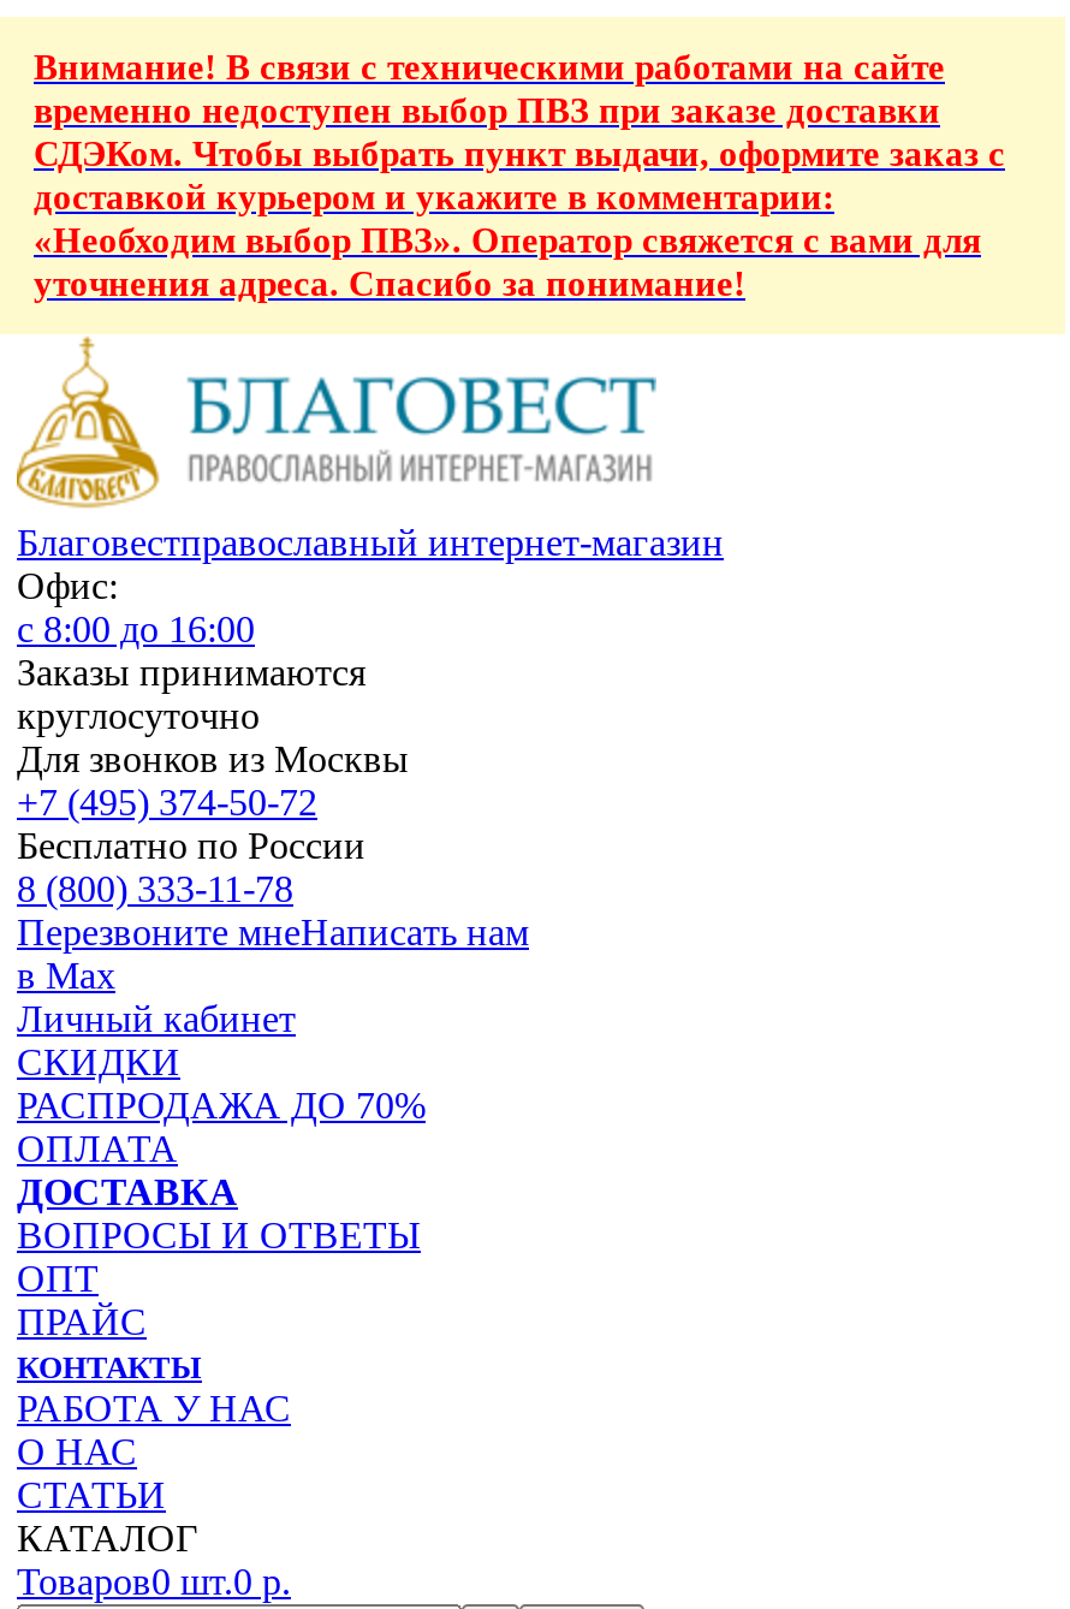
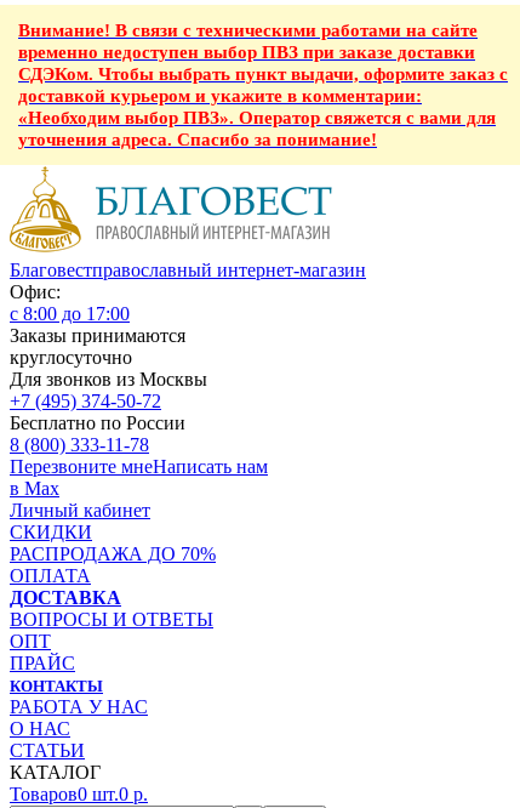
[17,608,255,649] с 8:00 до 16:00 -> [10,303,130,324] с 8:00 до 17:00

